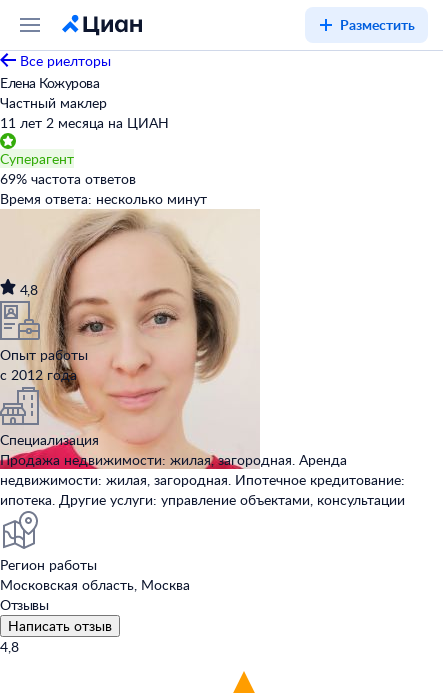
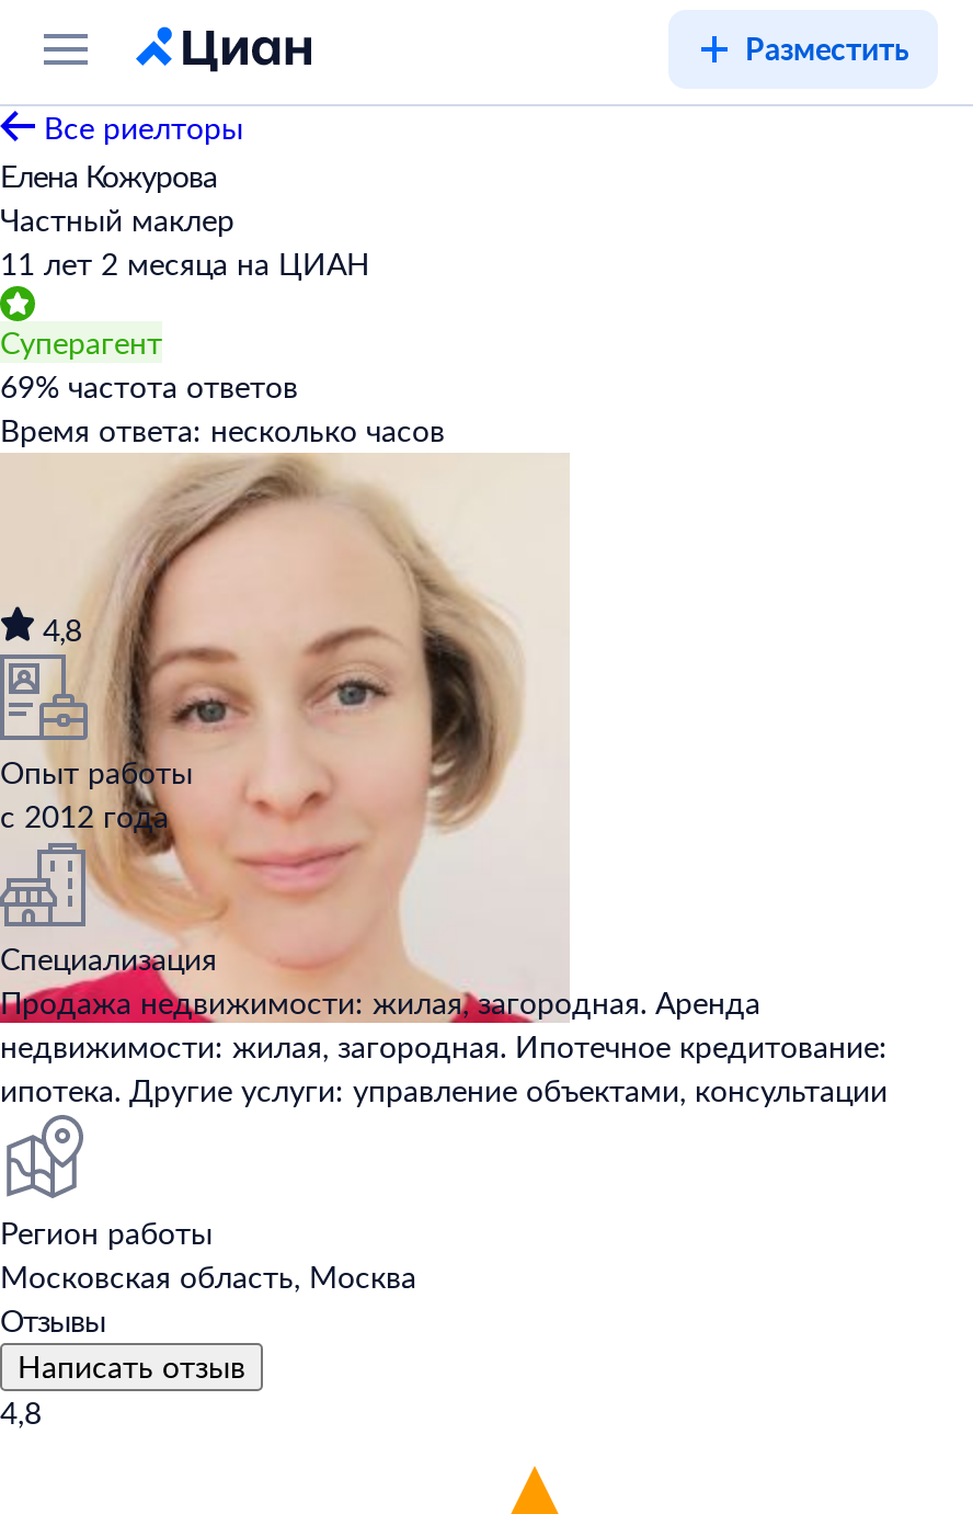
[0,189,207,208] Время ответа: несколько минут -> [0,409,445,451] Время ответа: несколько часов

